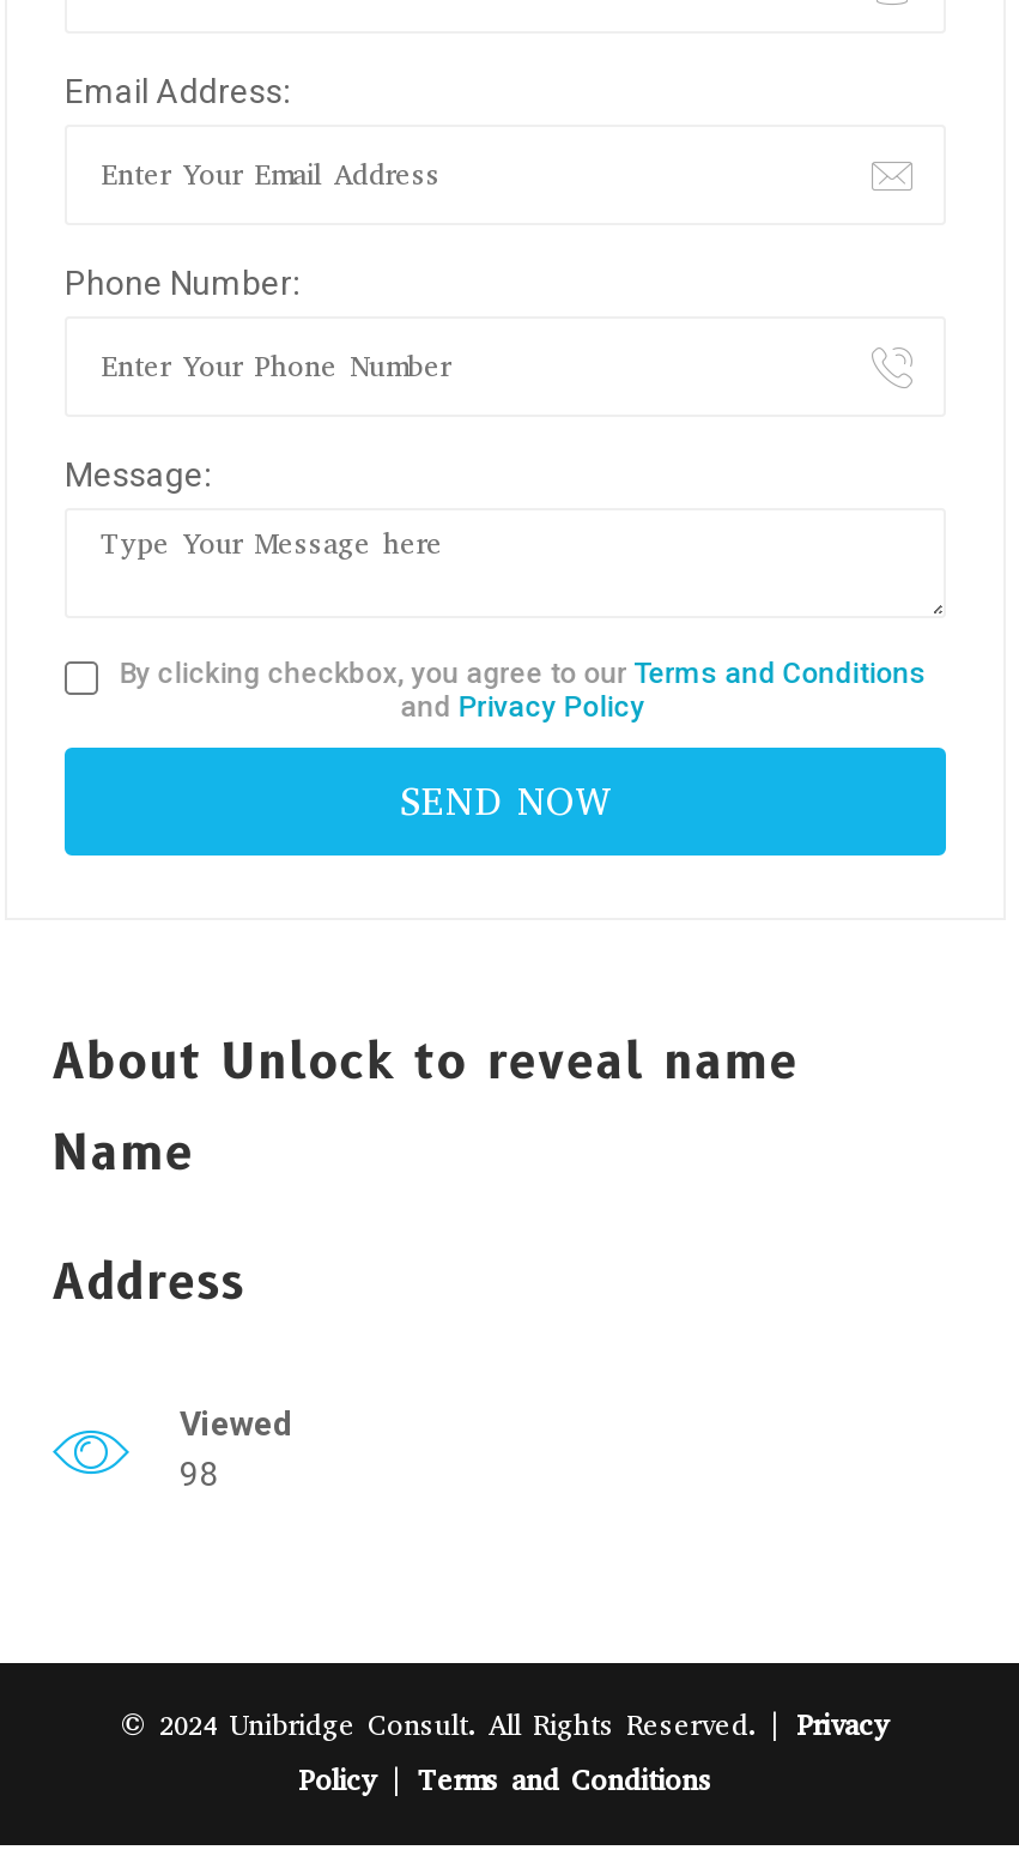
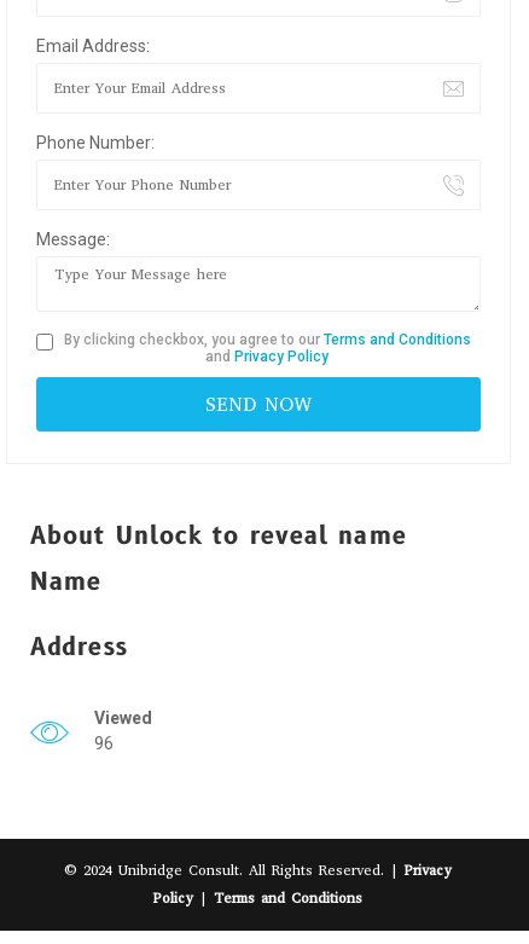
[180,1455,218,1493] 98 -> [94,734,114,753] 96

